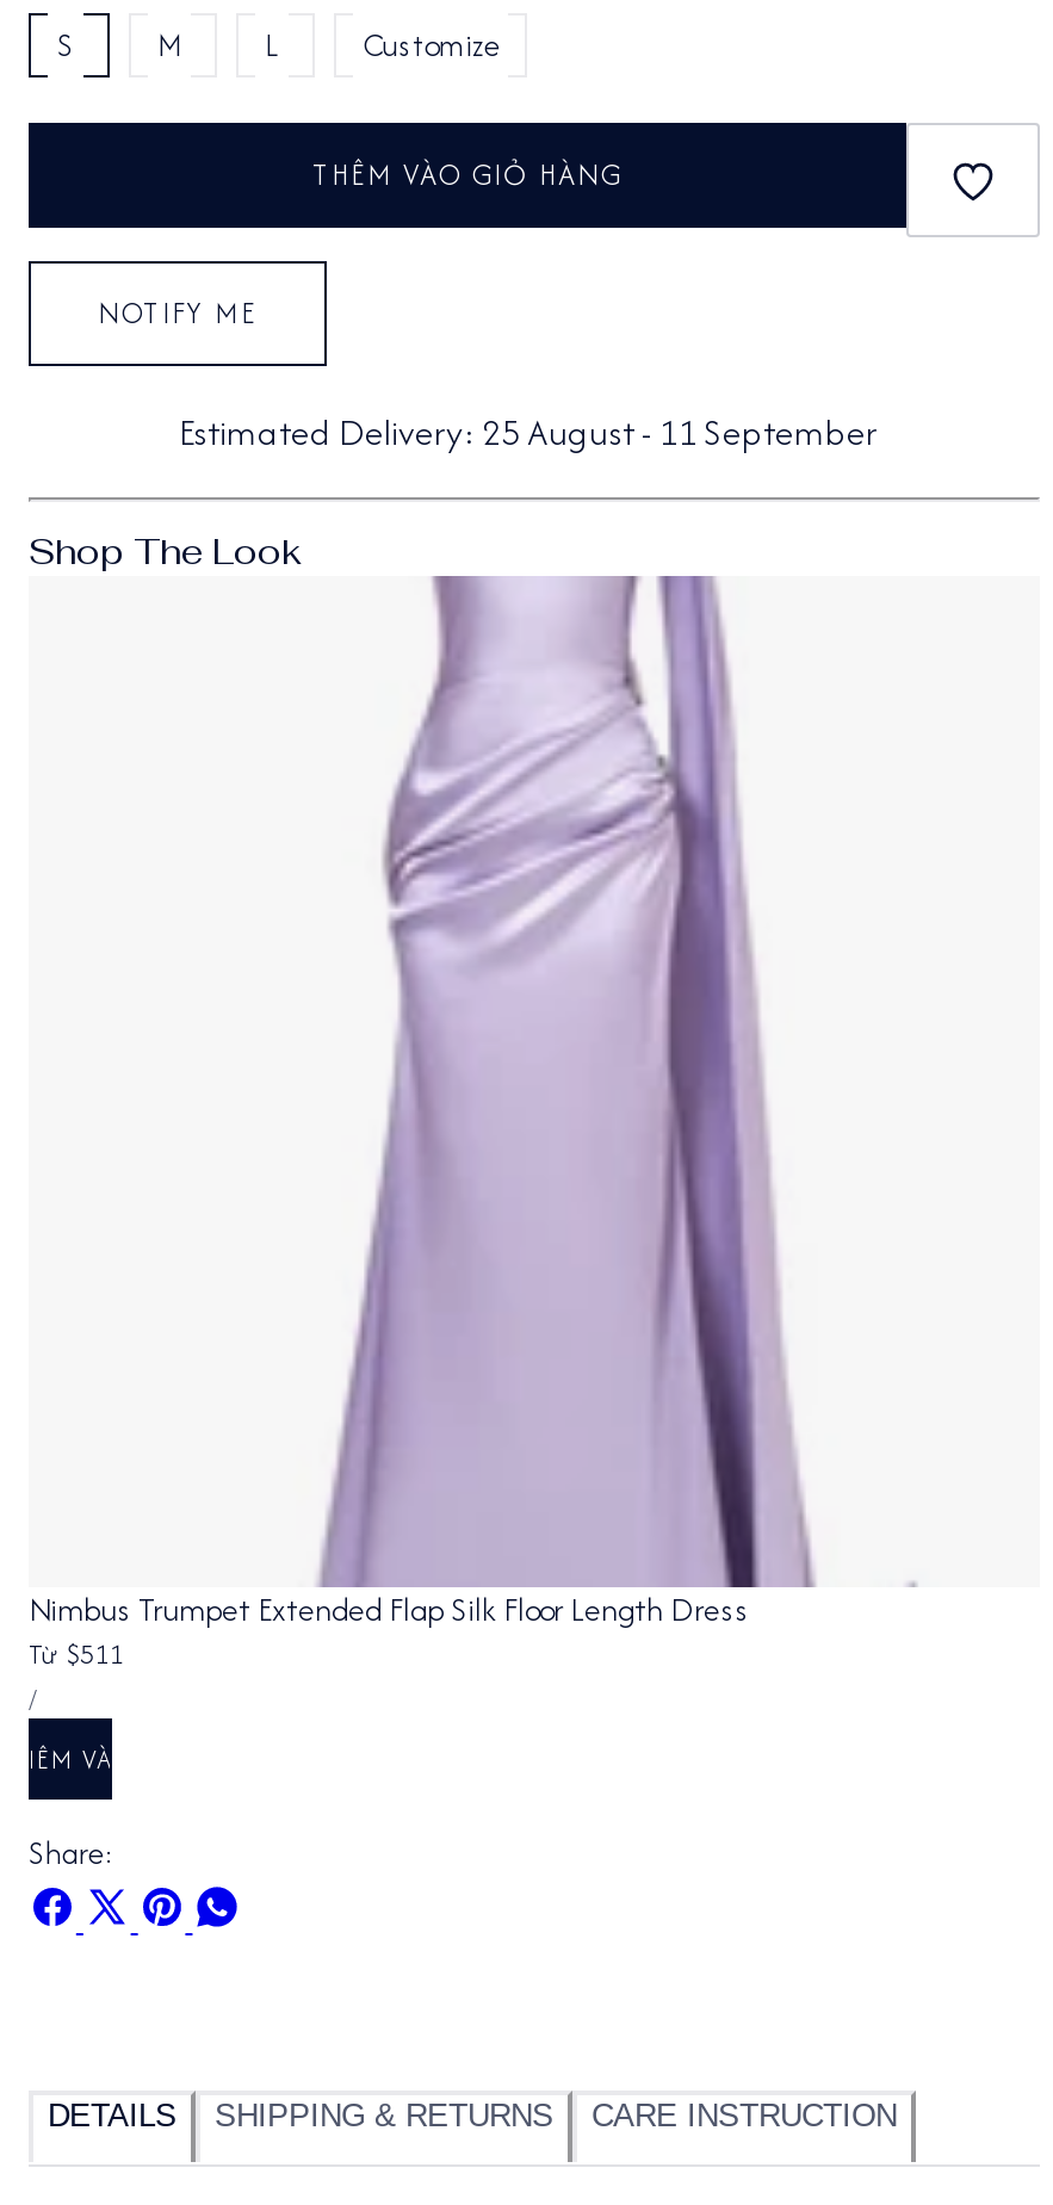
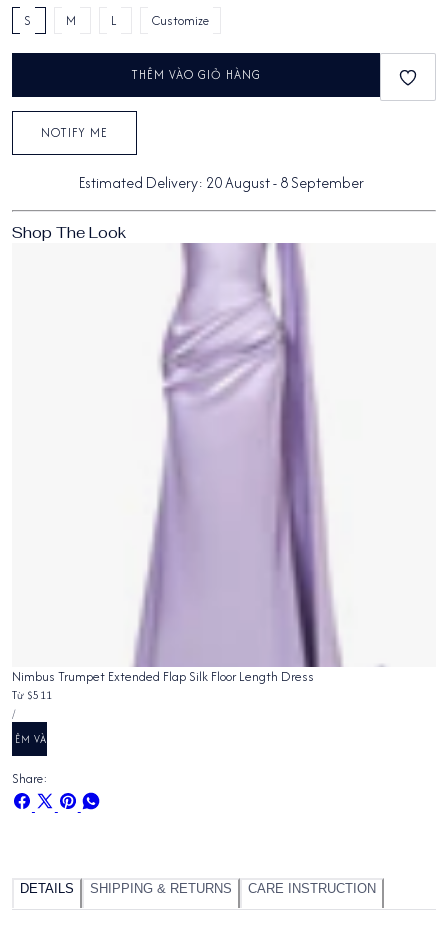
[179,406,878,456] Estimated Delivery: 25 August- 11 September -> [79,172,364,193] Estimated Delivery: 20 August- 8 September

